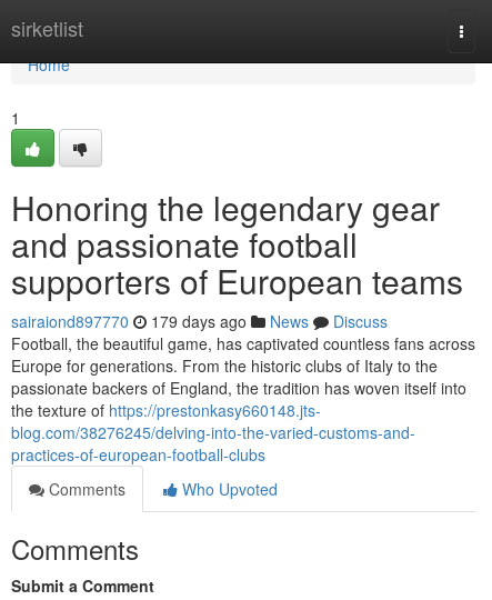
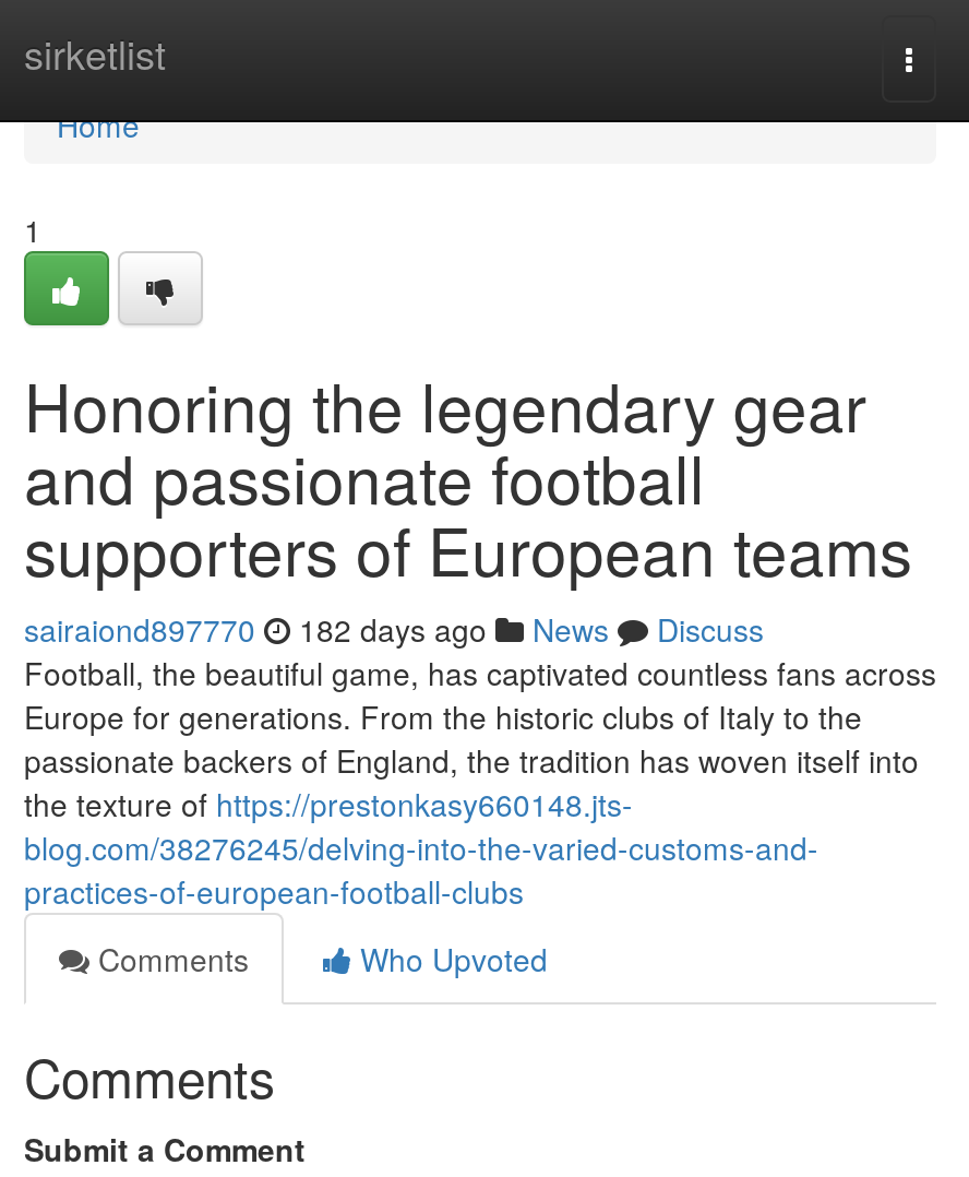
[11,310,388,332] sairaiond897770 179 days ago News Discuss -> [24,607,764,651] sairaiond897770 182 days ago News Discuss

